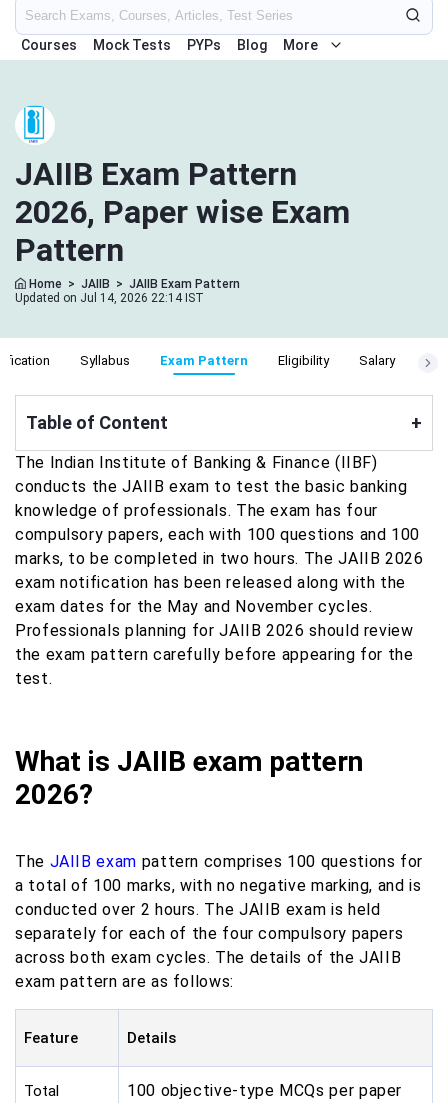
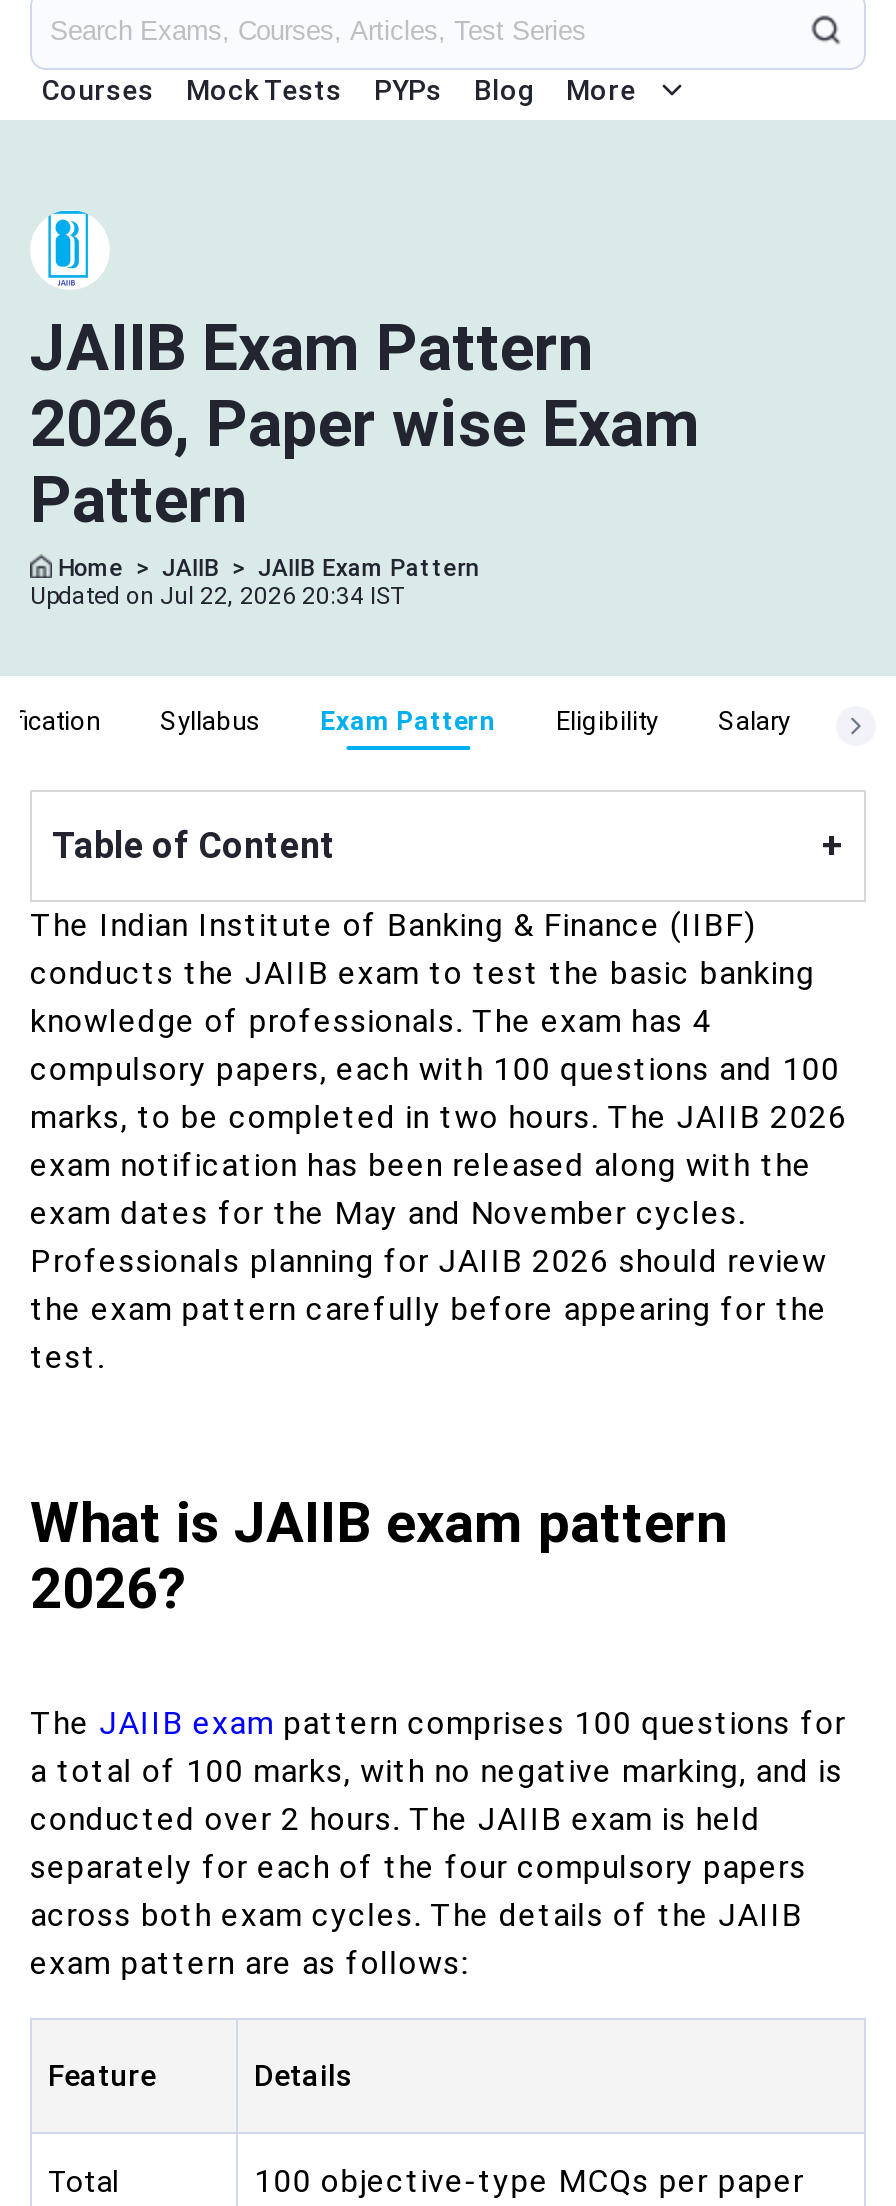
[15,291,204,305] Updated on Jul 14, 2026 22:14 IST -> [30,582,408,610] Updated on Jul 22, 2026 20:34 IST
[15,501,378,520] knowledge of professionals. The exam has four -> [30,1002,712,1040] knowledge of professionals. The exam has 4

